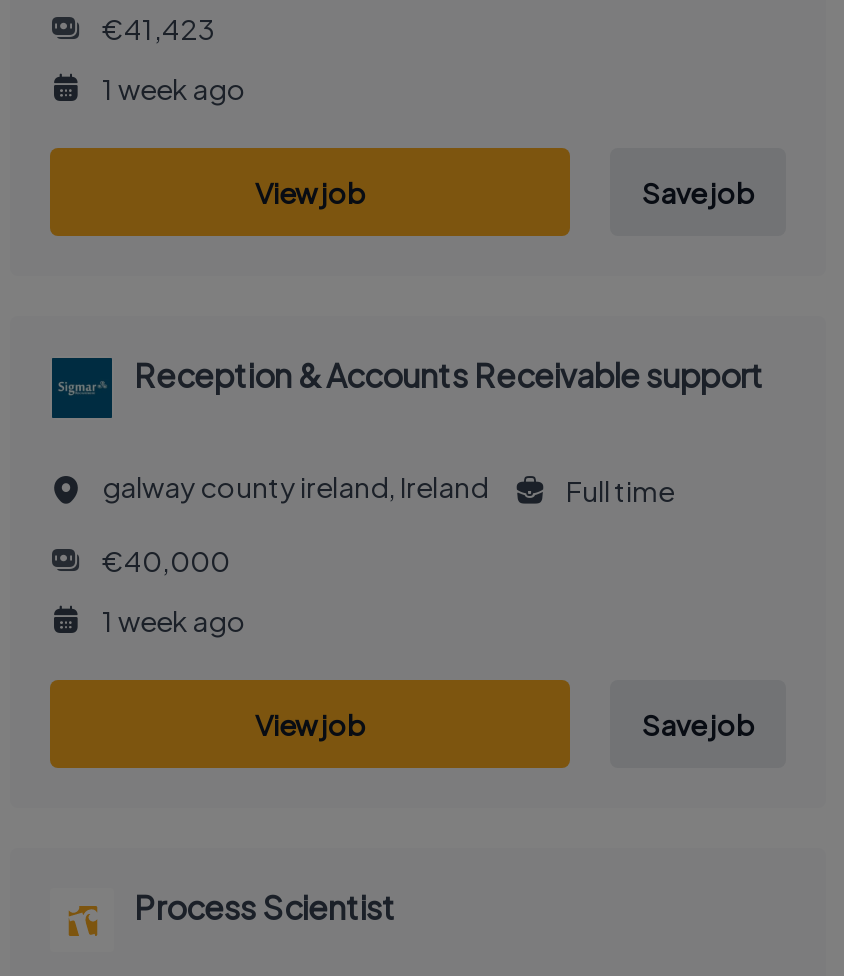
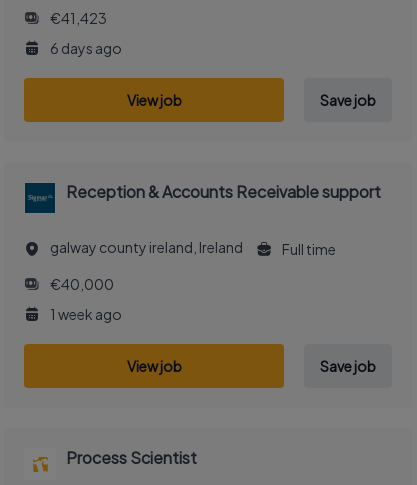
[102,70,246,106] 1 week ago -> [50,39,122,57] 6 days ago

